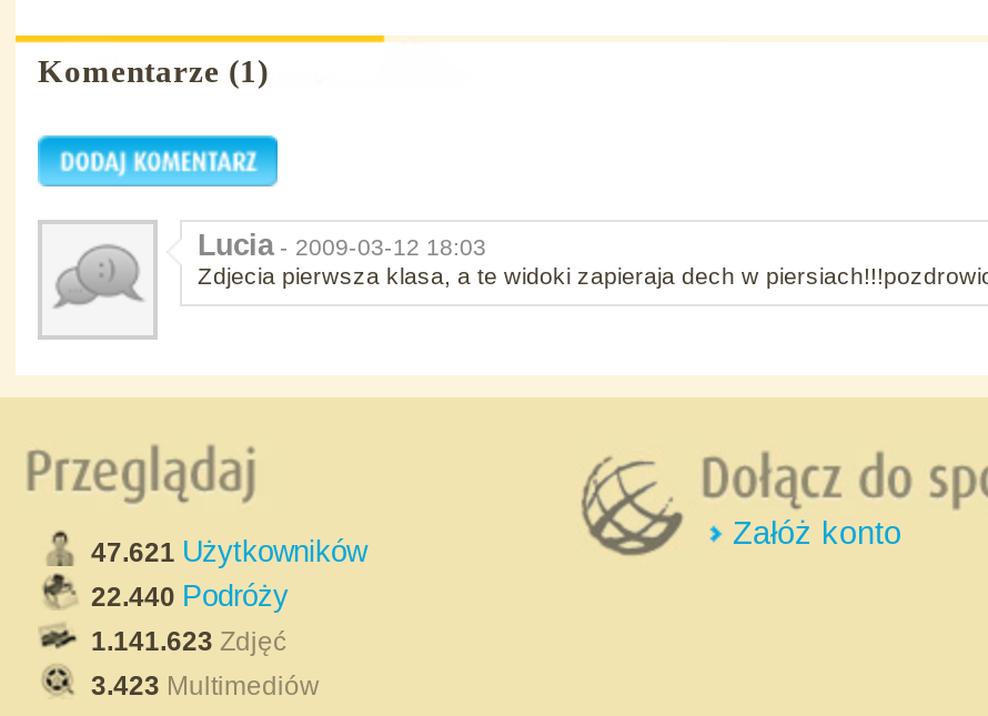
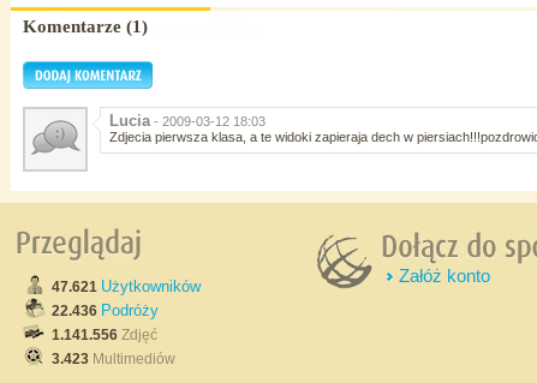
[91,579,289,613] 22.440 Podróży -> [52,301,159,319] 22.436 Podróży
[91,626,286,657] 1.141.623 Zdjęć -> [52,327,157,343] 1.141.556 Zdjęć

